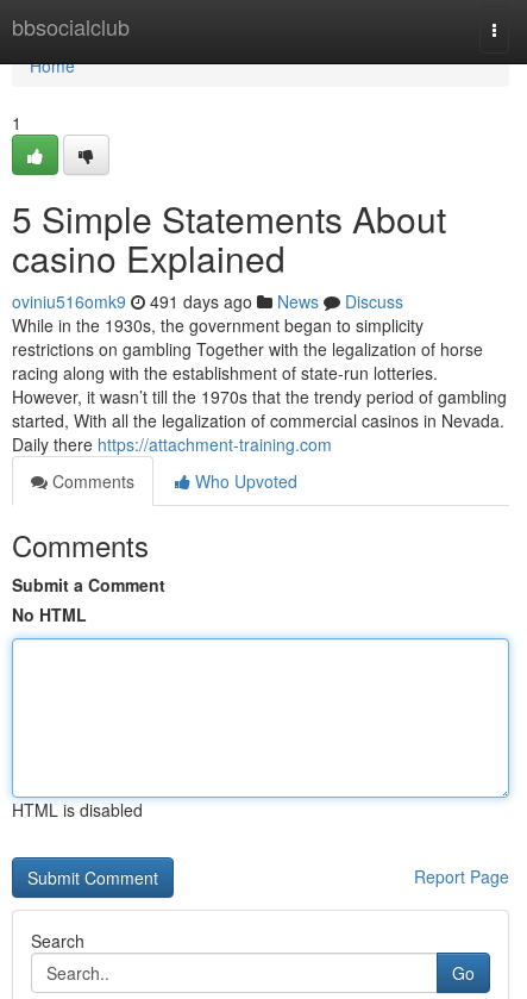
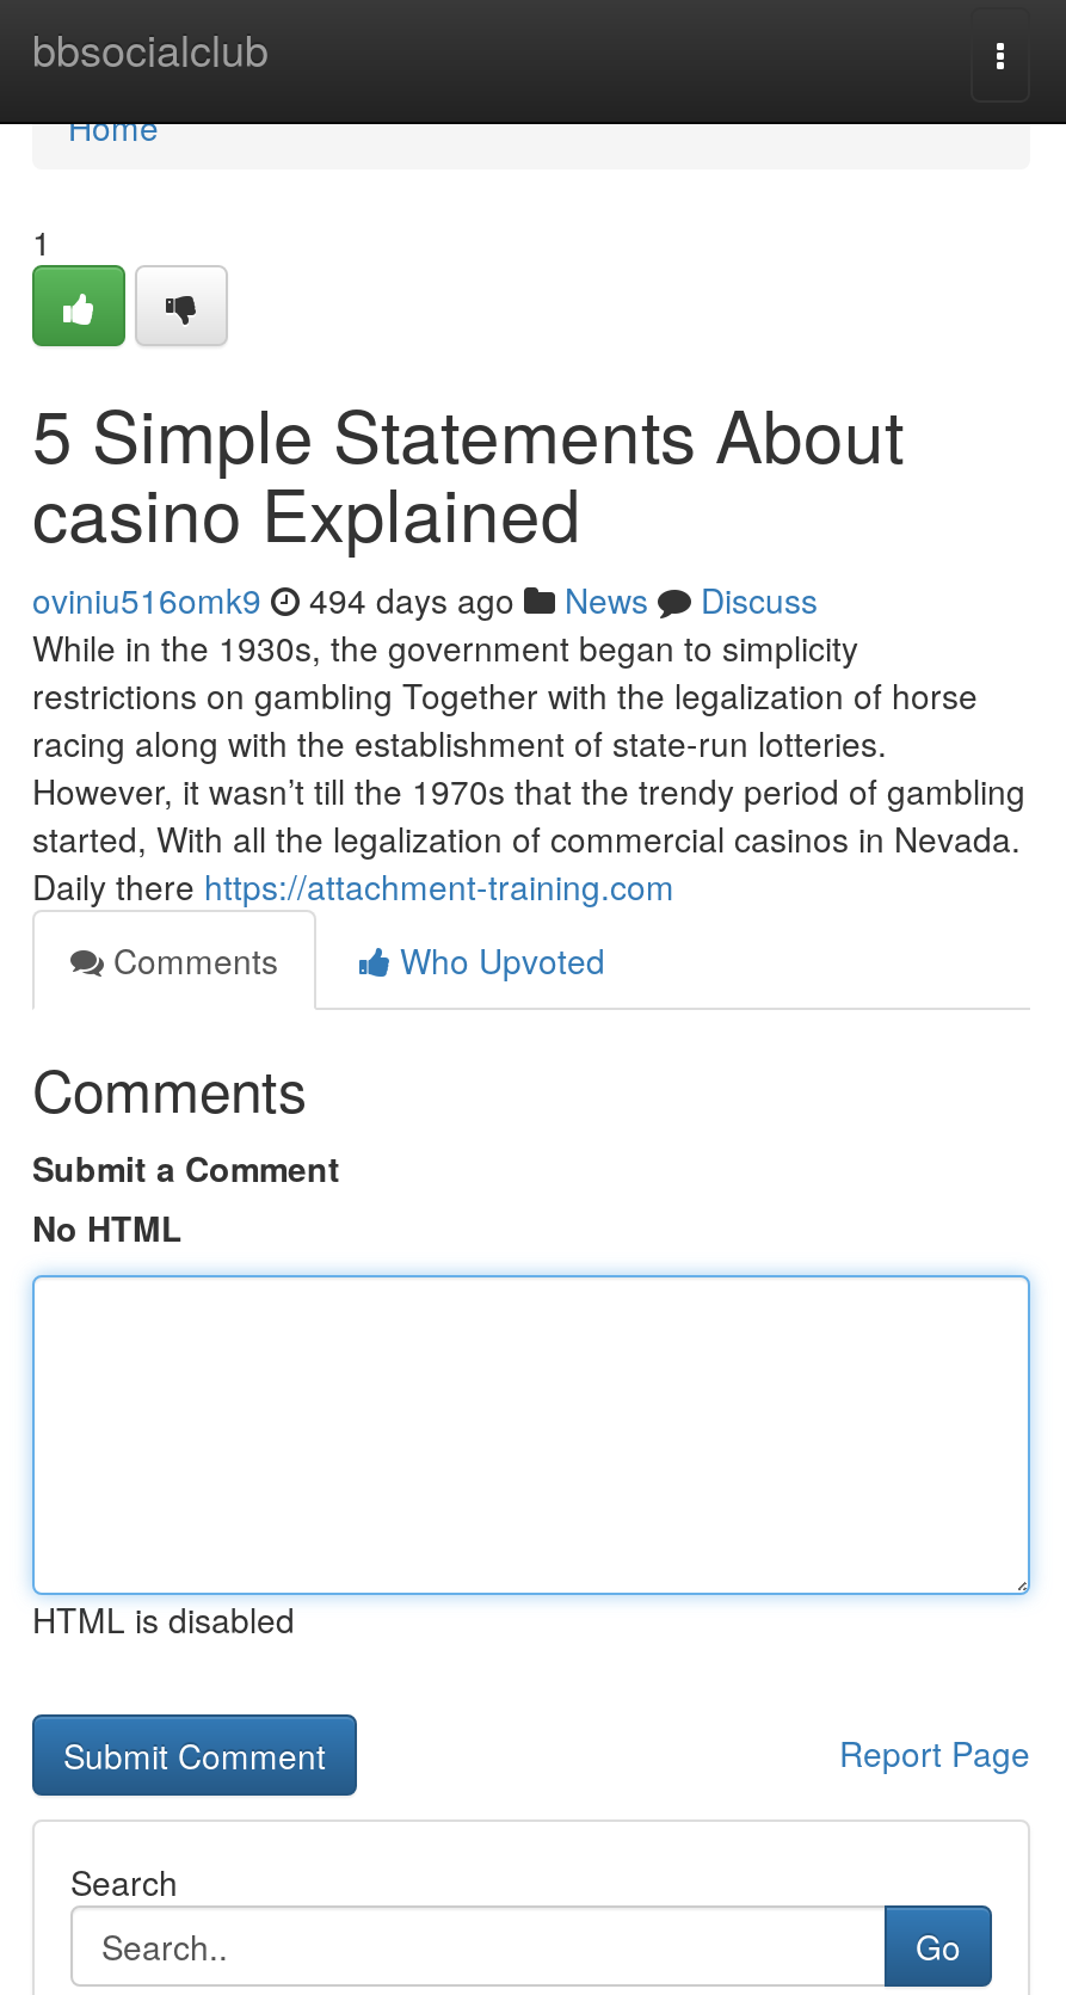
[12,289,403,313] oviniu516omk9 491 days ago News Discuss -> [32,575,818,623] oviniu516omk9 494 days ago News Discuss

